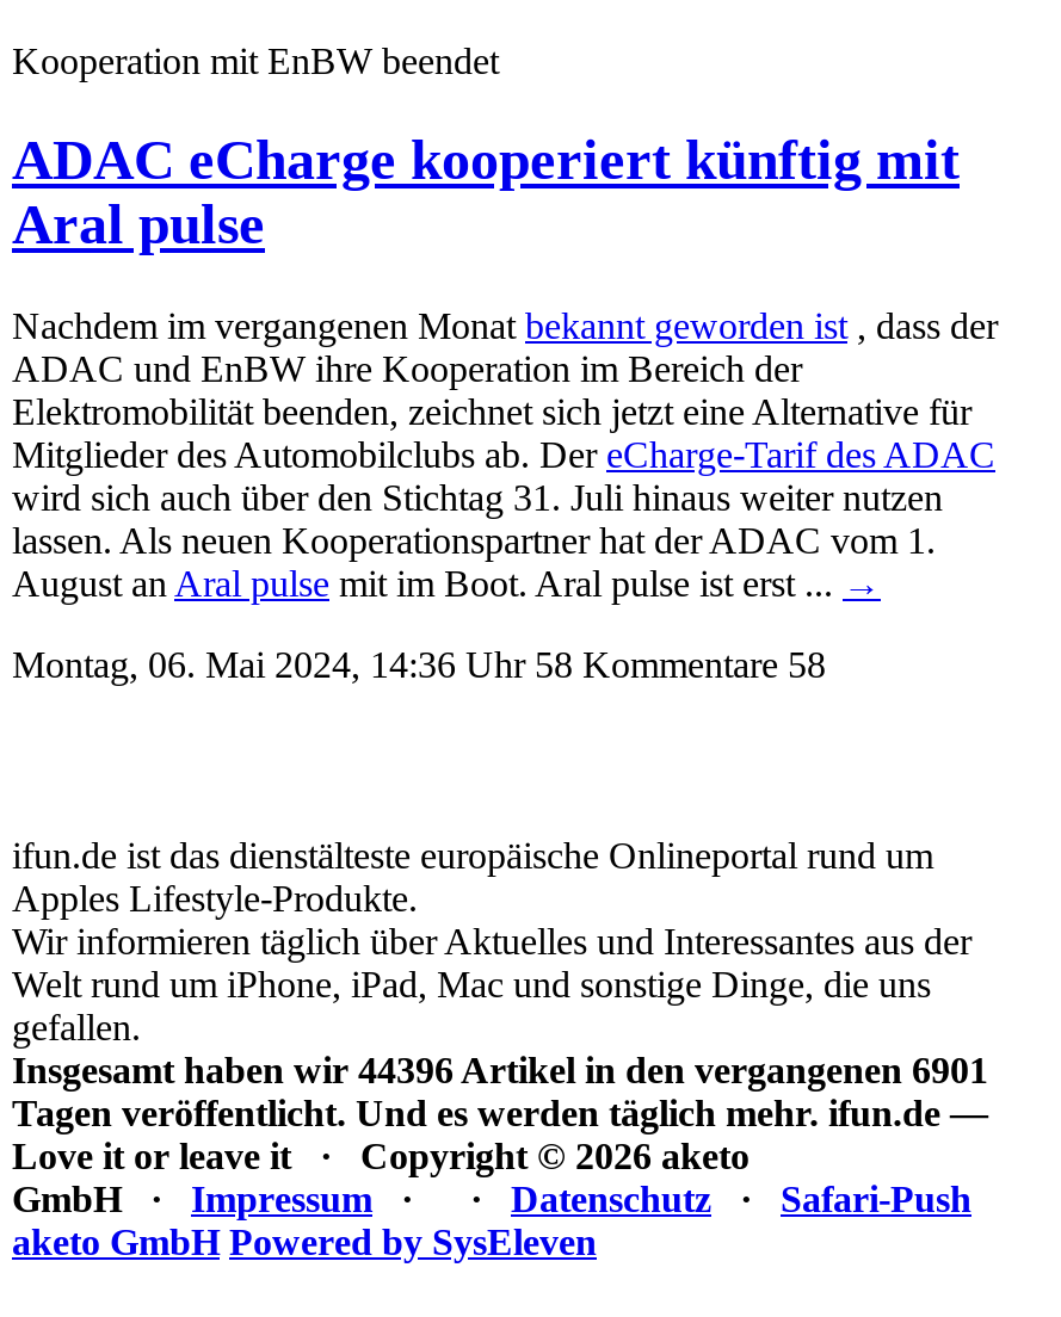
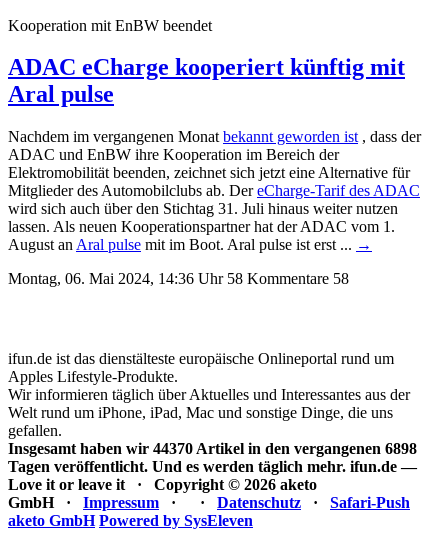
[12,1050,988,1091] Insgesamt haben wir 44396 Artikel in den vergangenen 6901 -> [8,440,417,457] Insgesamt haben wir 44370 Artikel in den vergangenen 6898

